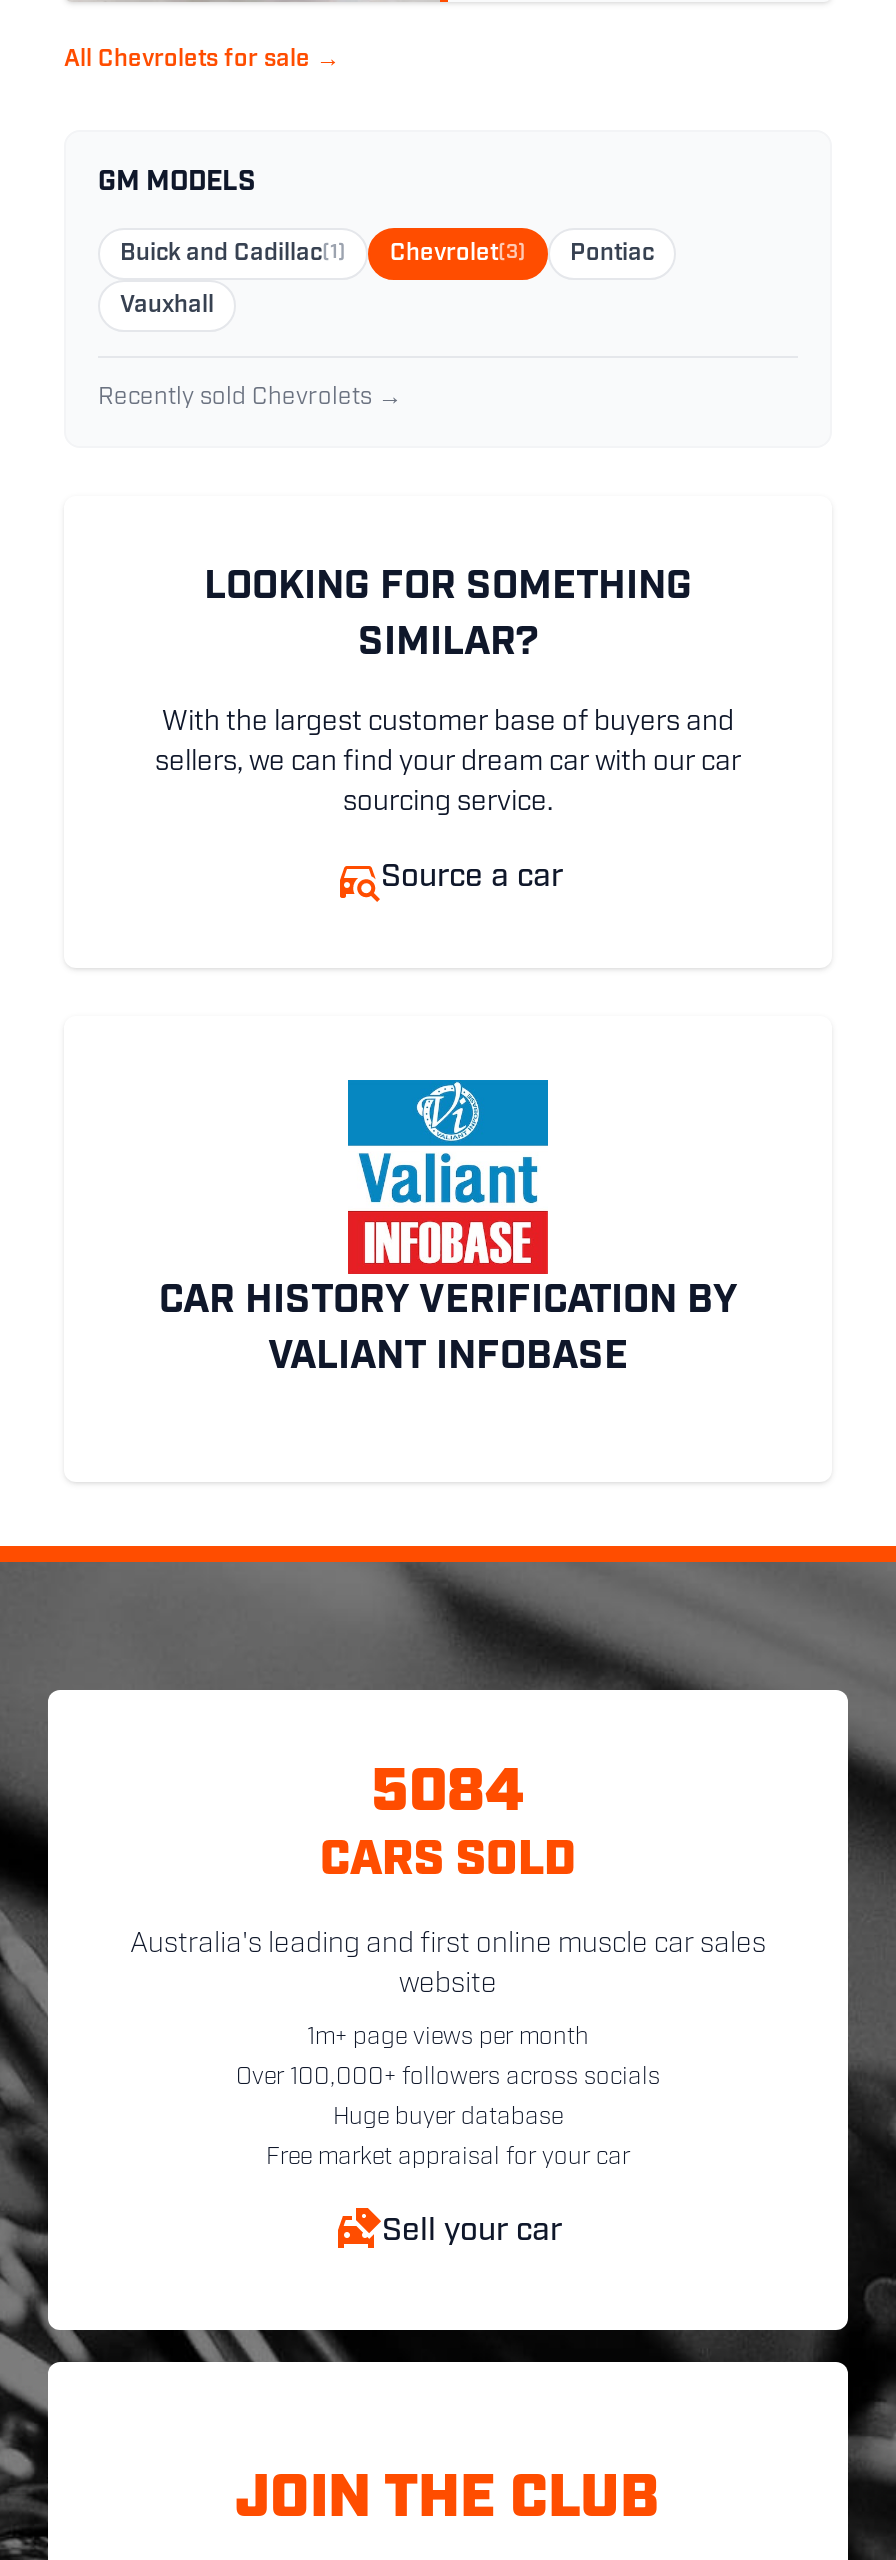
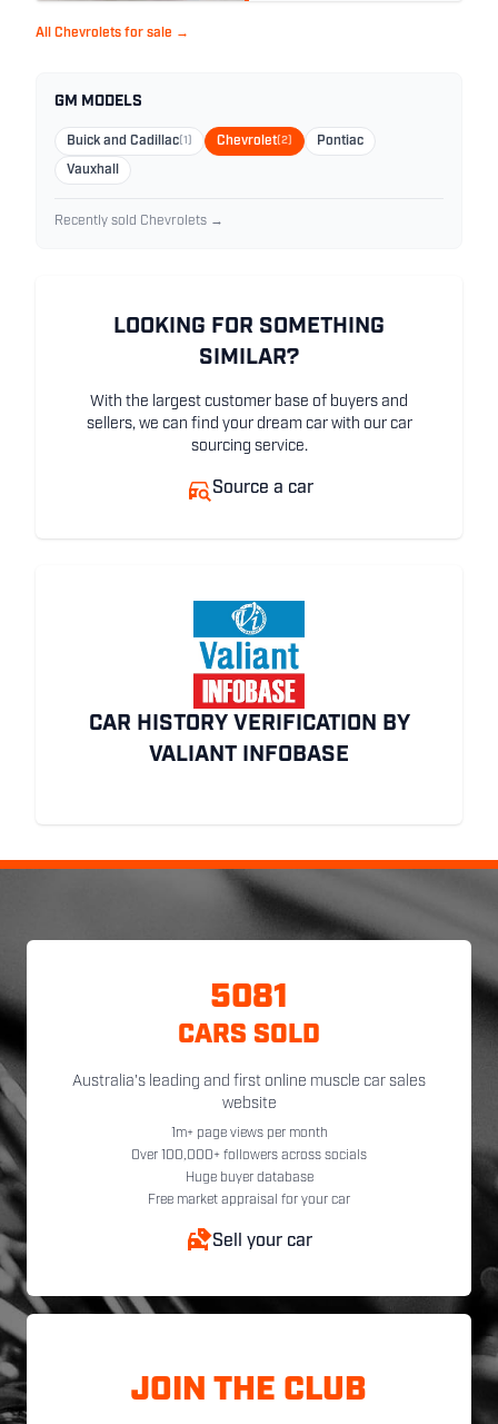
[120,242,654,266] Buick and Cadillac(1) Chevrolet(3) Pontiac -> [67,135,363,148] Buick and Cadillac(1) Chevrolet(2) Pontiac
[371,1764,525,1826] 5084 -> [210,981,288,1016] 5081

